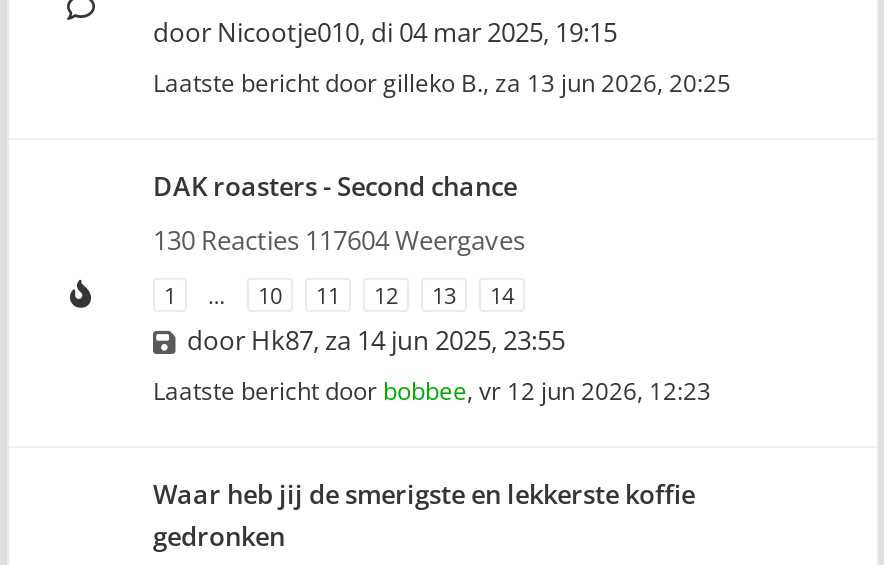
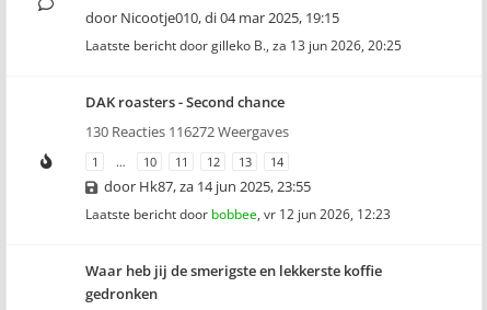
[153,222,525,258] 130 Reacties 117604 Weergaves -> [85,122,289,141] 130 Reacties 116272 Weergaves

